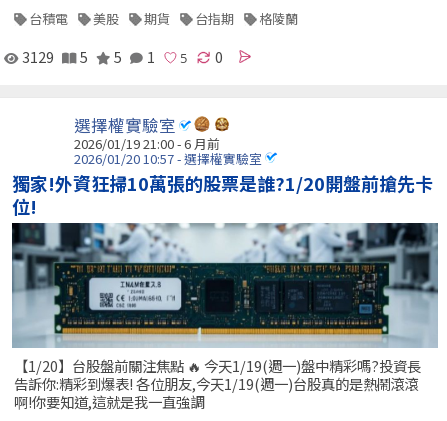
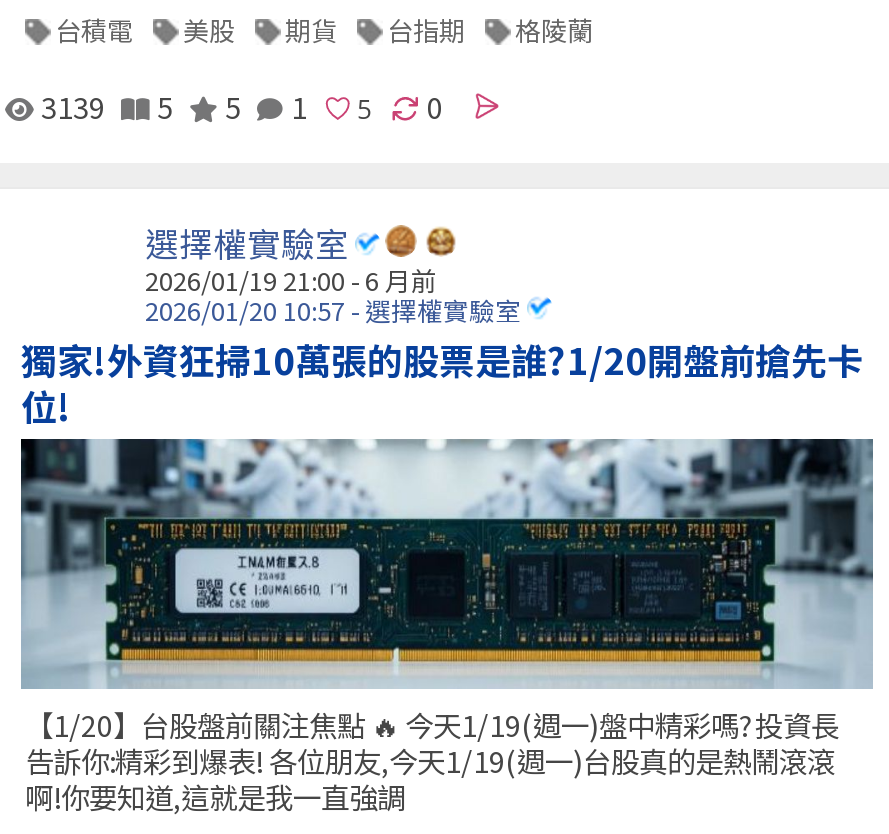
[22,46,155,67] 3129 5 5 1 -> [41,85,307,127] 3139 5 5 1

